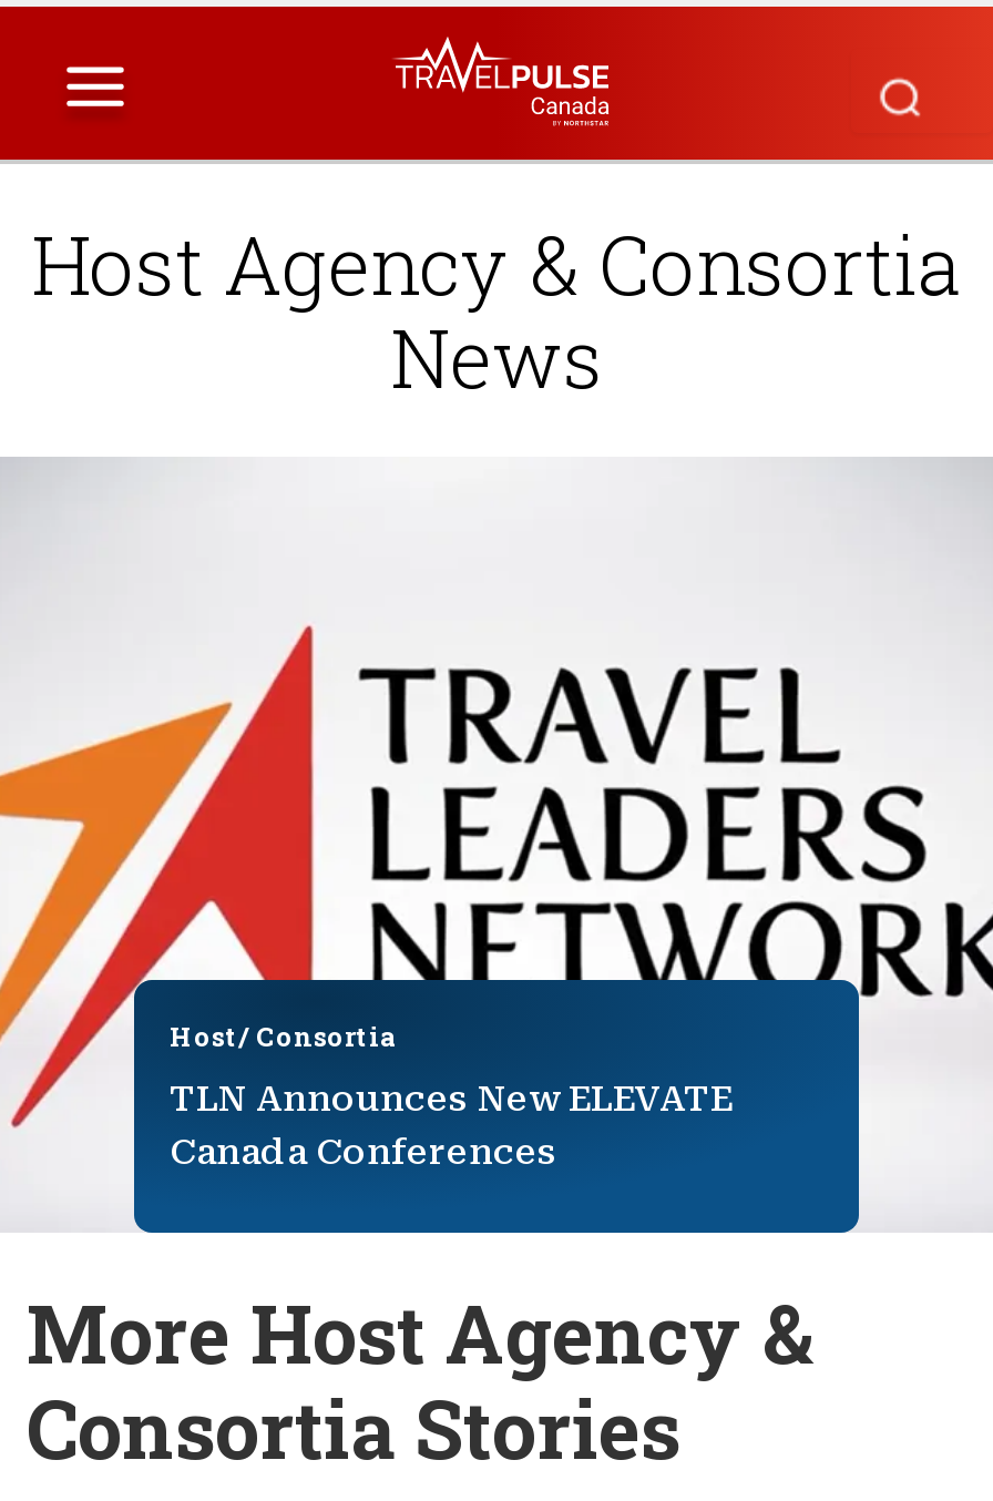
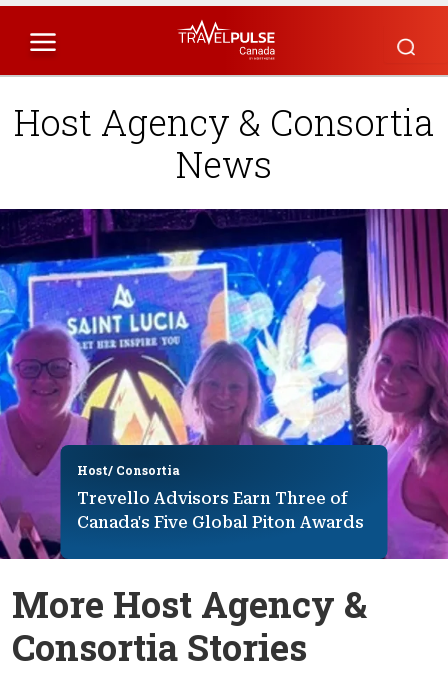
[7,457,986,1233] [image] | TLN Announces New ELEVATE | Canada Conferences -> [3,208,445,560] [image] | Trevello Advisors Earn Three of | Canada's Five Global Piton Awards

